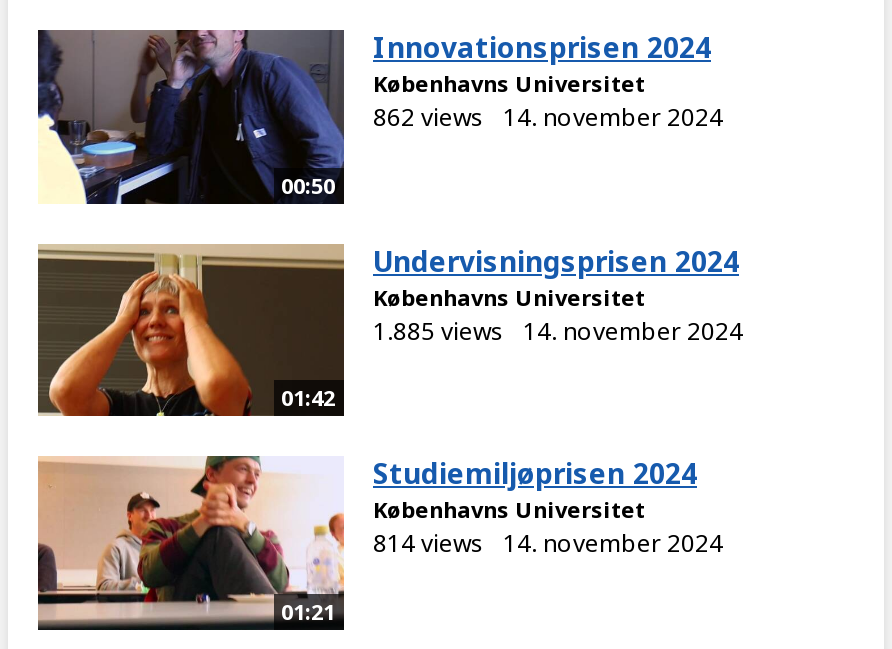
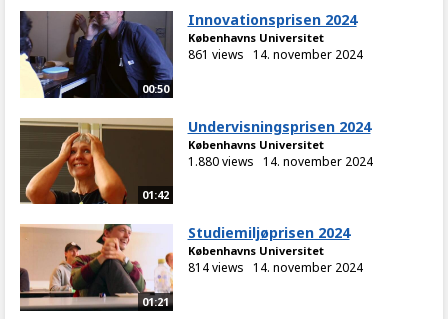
[373,101,723,135] 862 views 14. november 2024 -> [187,46,362,63] 861 views 14. november 2024
[373,314,743,348] 1.885 views 14. november 2024 -> [187,153,372,170] 1.880 views 14. november 2024

